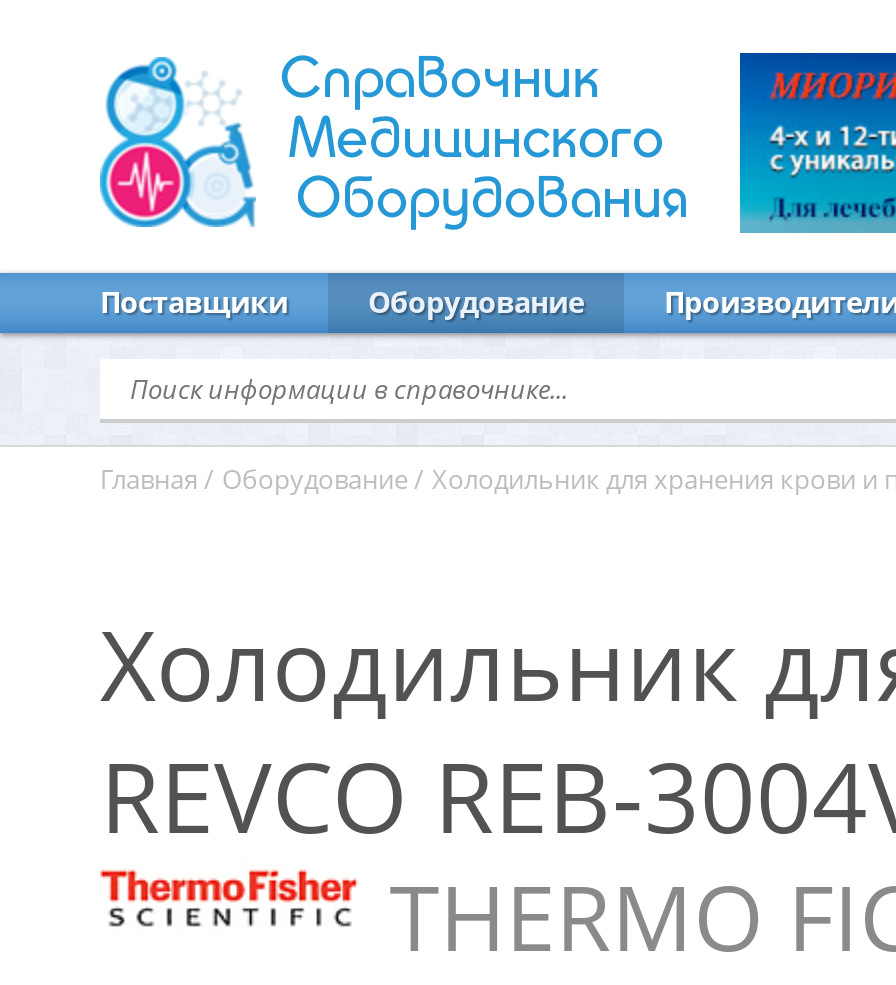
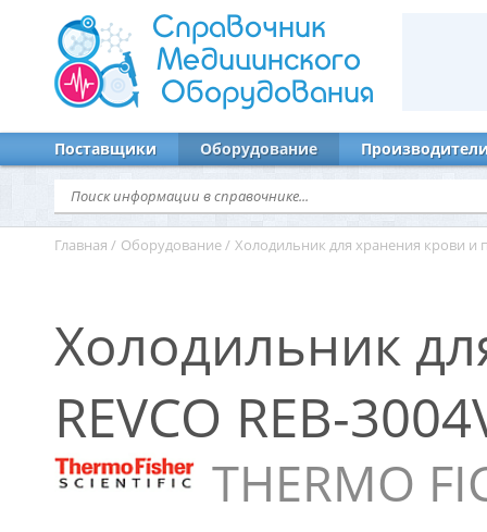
[738,51,890,235] [image] -> none

